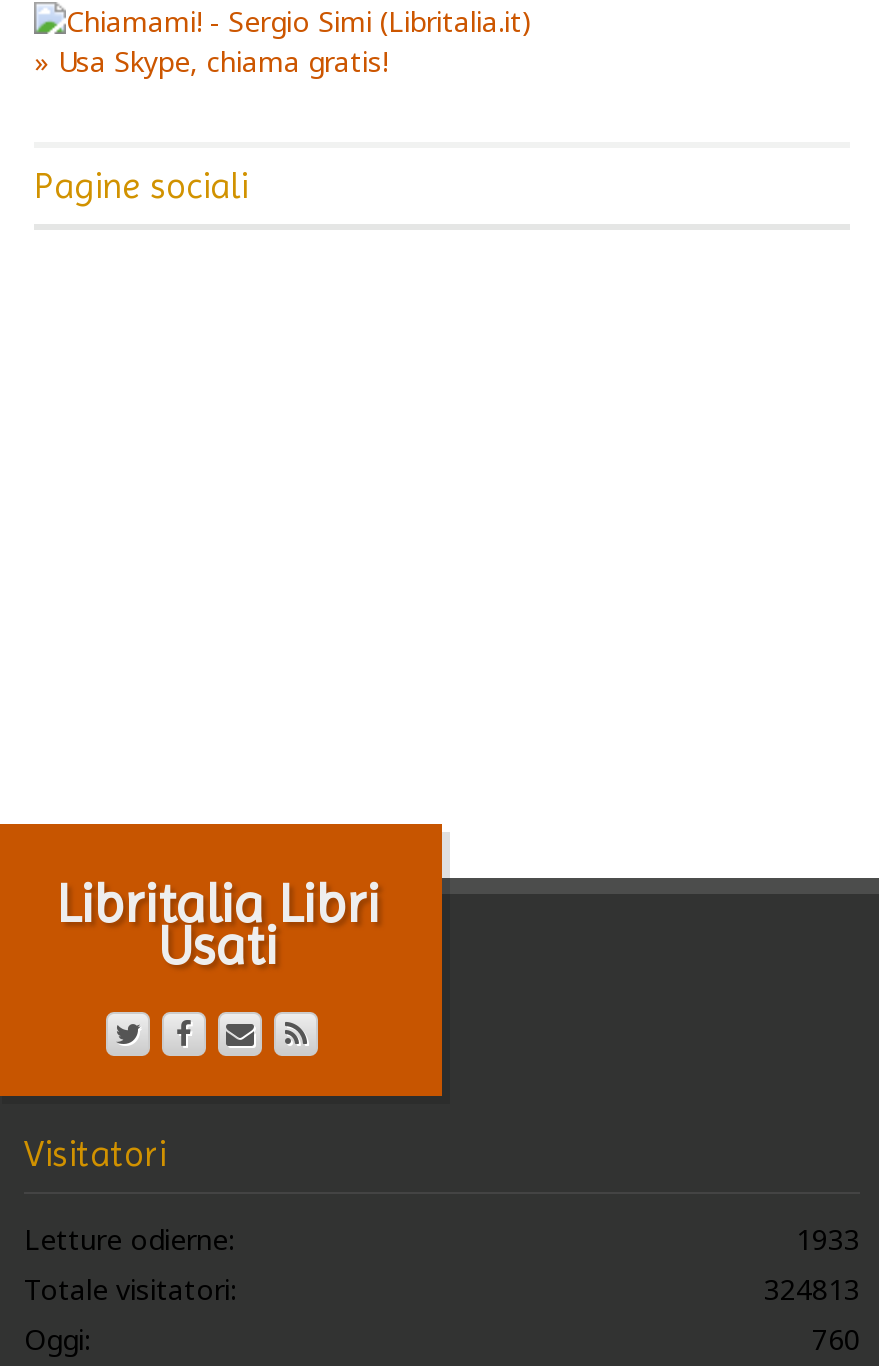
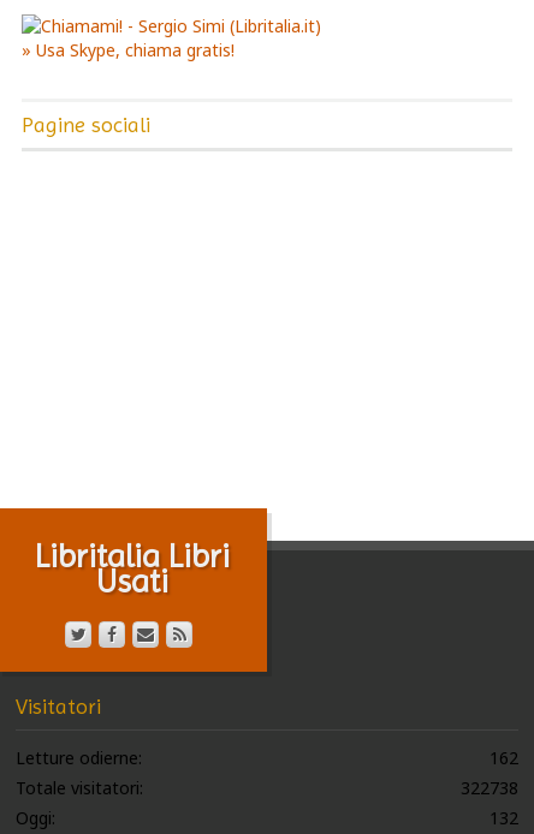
[796,1219,860,1257] 1933 -> [489,746,518,769] 162
[764,1269,860,1307] 324813 -> [461,776,518,799] 322738
[812,1319,860,1357] 760 -> [489,806,518,829] 132

